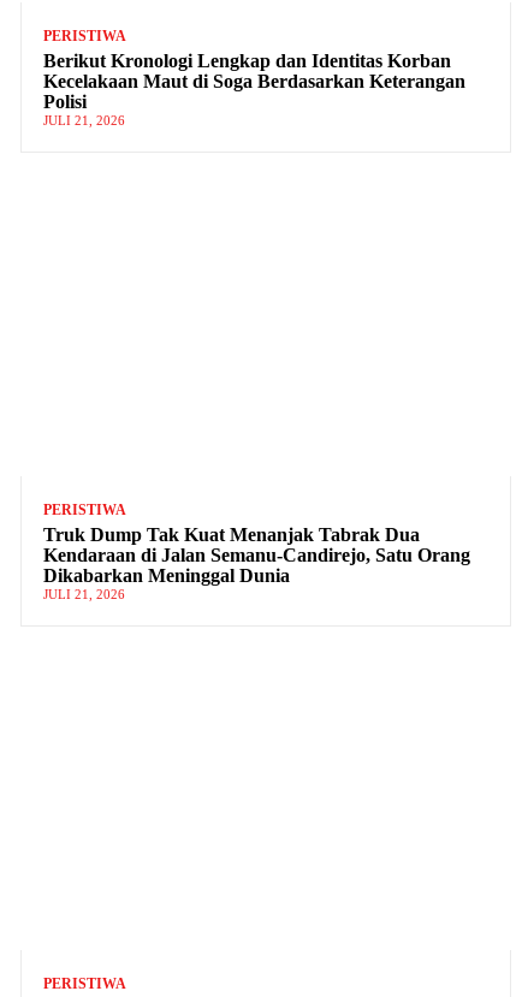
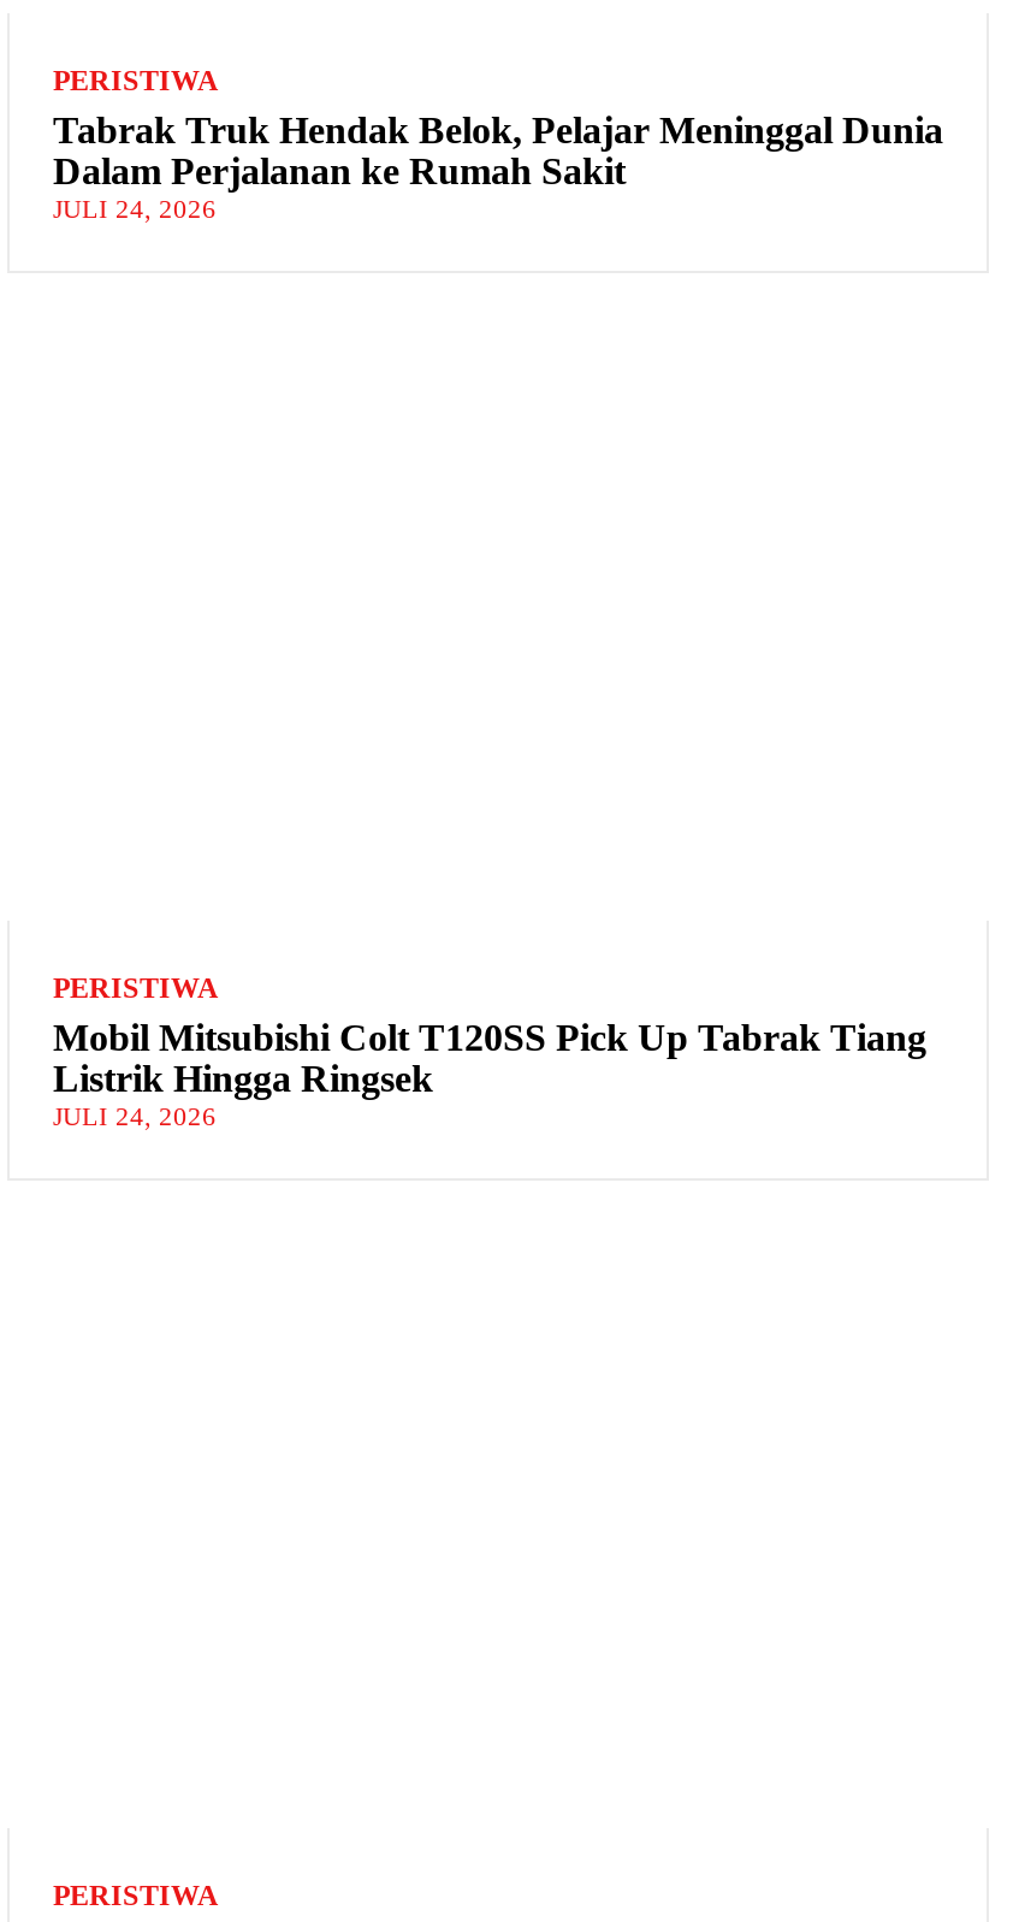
[43,51,465,128] Berikut Kronologi Lengkap dan Identitas Korban | Kecelakaan Maut di Soga Berdasarkan Keterangan | Polisi | JULI 21, 2026 -> [53,110,943,224] Tabrak Truk Hendak Belok, Pelajar Meninggal Dunia | Dalam Perjalanan ke Rumah Sakit | JULI 24, 2026
[43,525,470,602] Truk Dump Tak Kuat Menanjak Tabrak Dua | Kendaraan di Jalan Semanu-Candirejo, Satu Orang | Dikabarkan Meninggal Dunia | JULI 21, 2026 -> [53,1017,926,1131] Mobil Mitsubishi Colt T120SS Pick Up Tabrak Tiang | Listrik Hingga Ringsek | JULI 24, 2026

